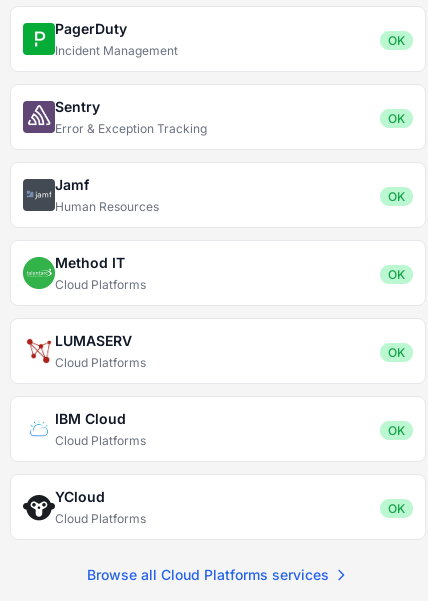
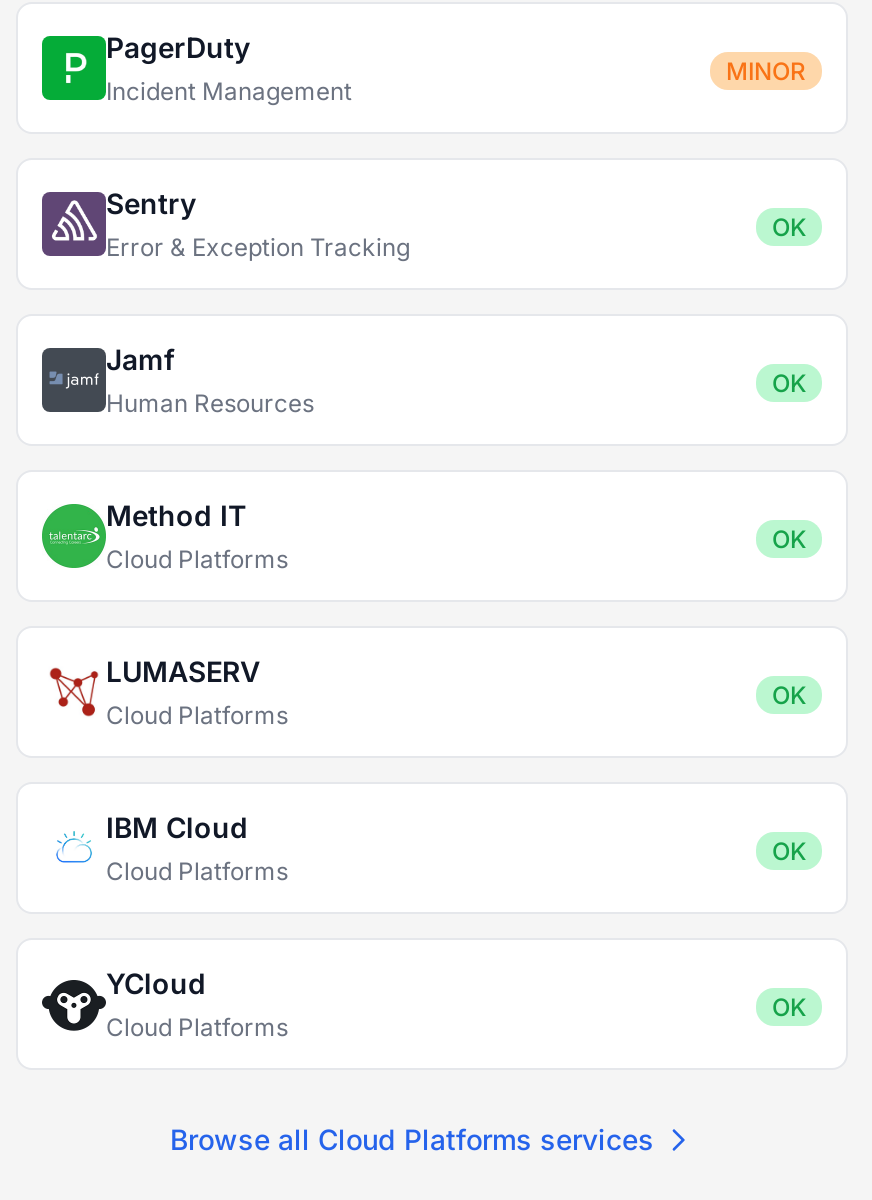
[388,33,405,48] OK -> [726,56,806,86] MINOR

